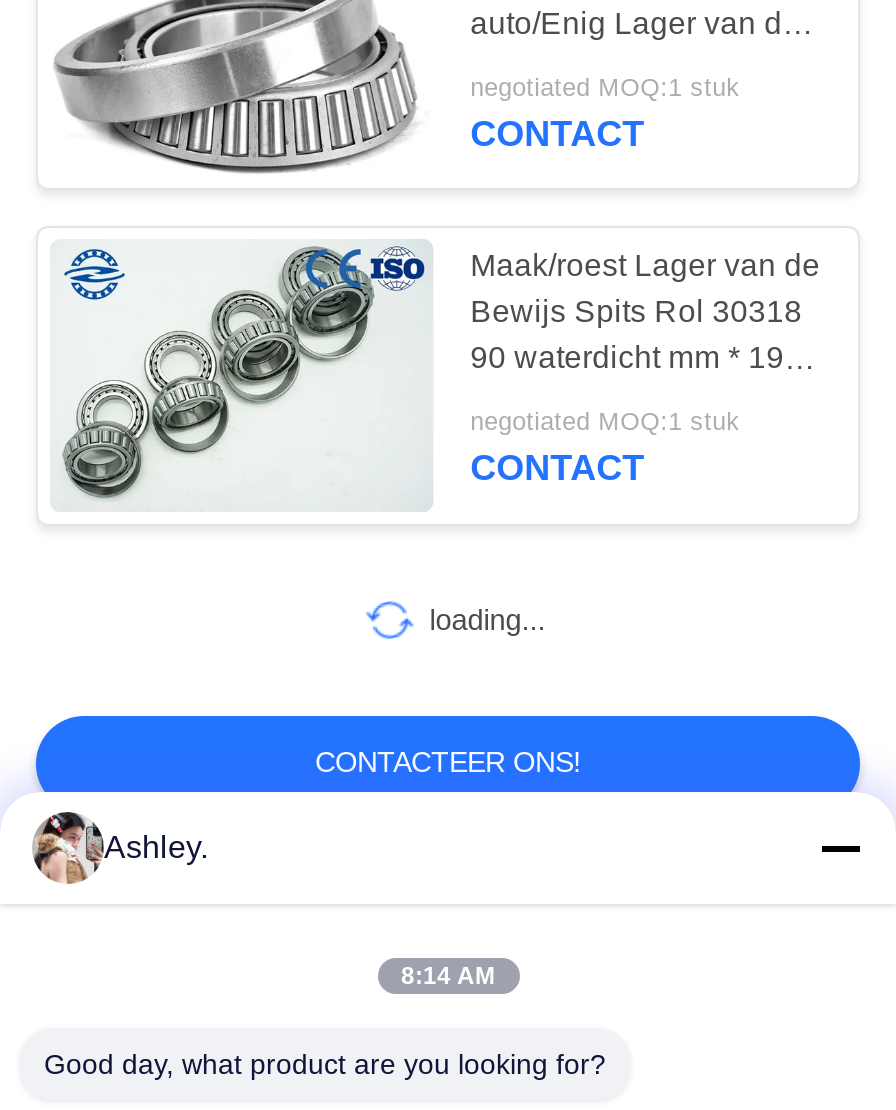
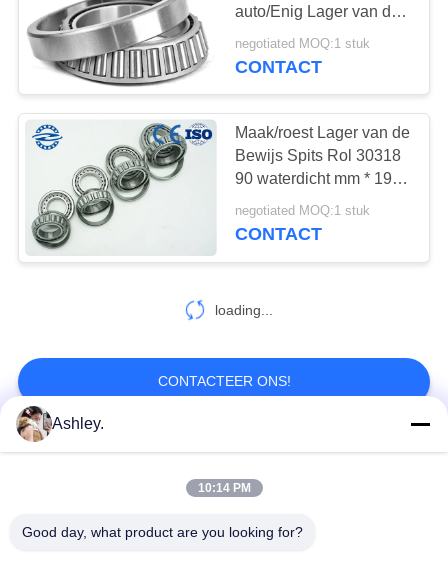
[401,962,495,990] 8:14 AM -> [197,481,250,495] 10:14 PM

